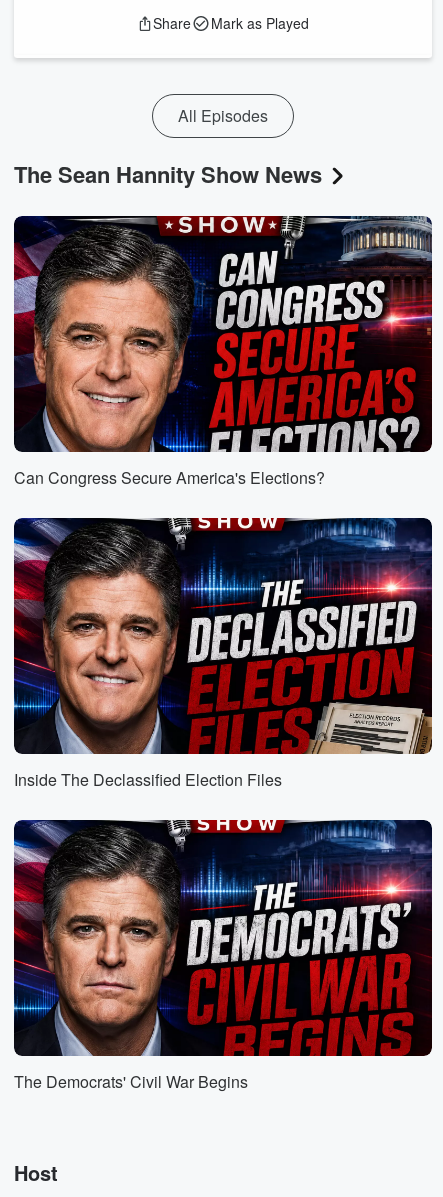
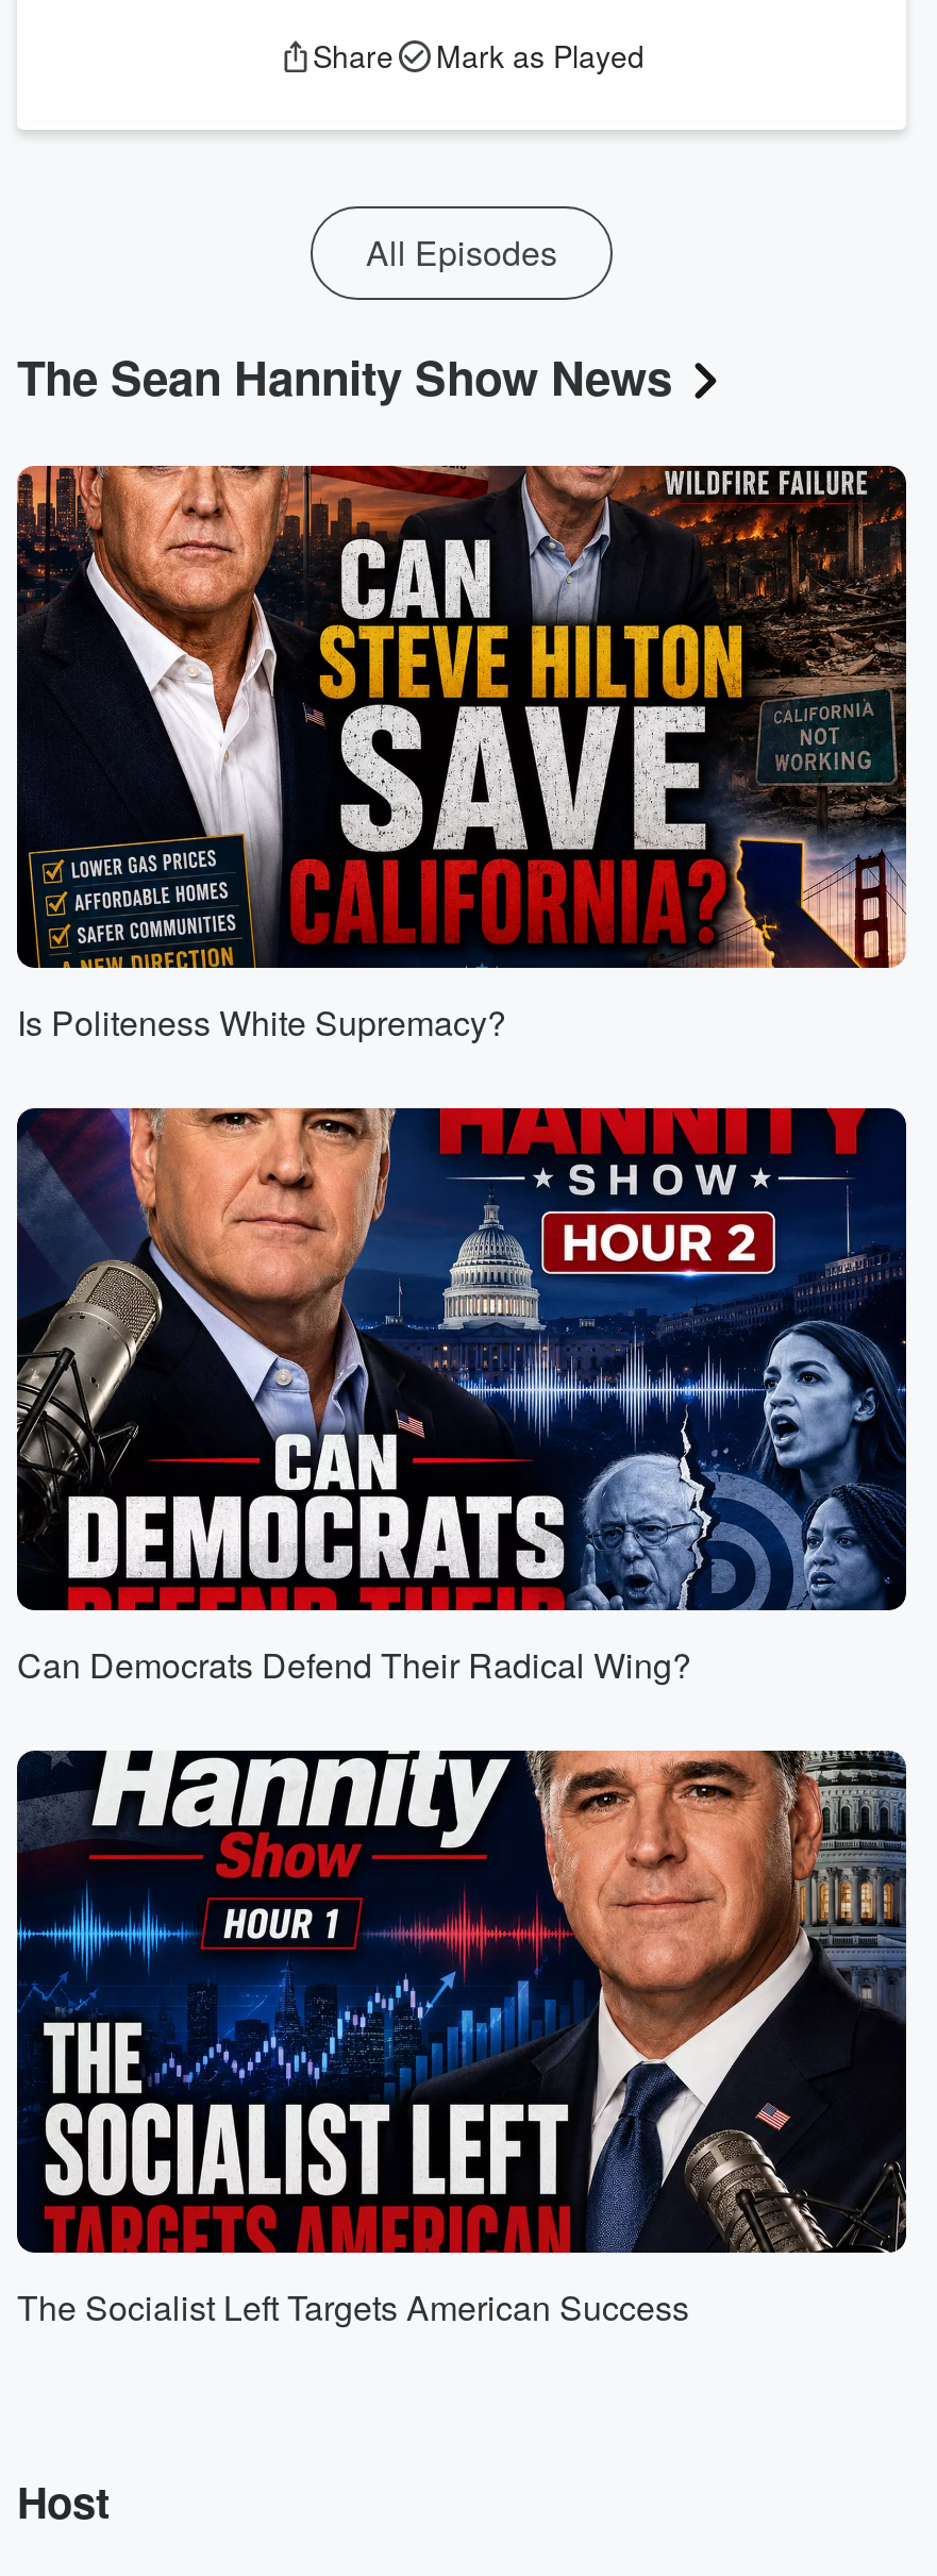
[13,215,433,489] [image] | Can Congress Secure America's Elections? -> [15,464,908,1047] [image] | Is Politeness White Supremacy?
[13,517,433,791] [image] | Inside The Declassified Election Files -> [15,1106,908,1690] [image] | Can Democrats Defend Their Radical Wing?
[13,819,433,1093] [image] | The Democrats' Civil War Begins -> [15,1749,908,2332] [image] | The Socialist Left Targets American Success

